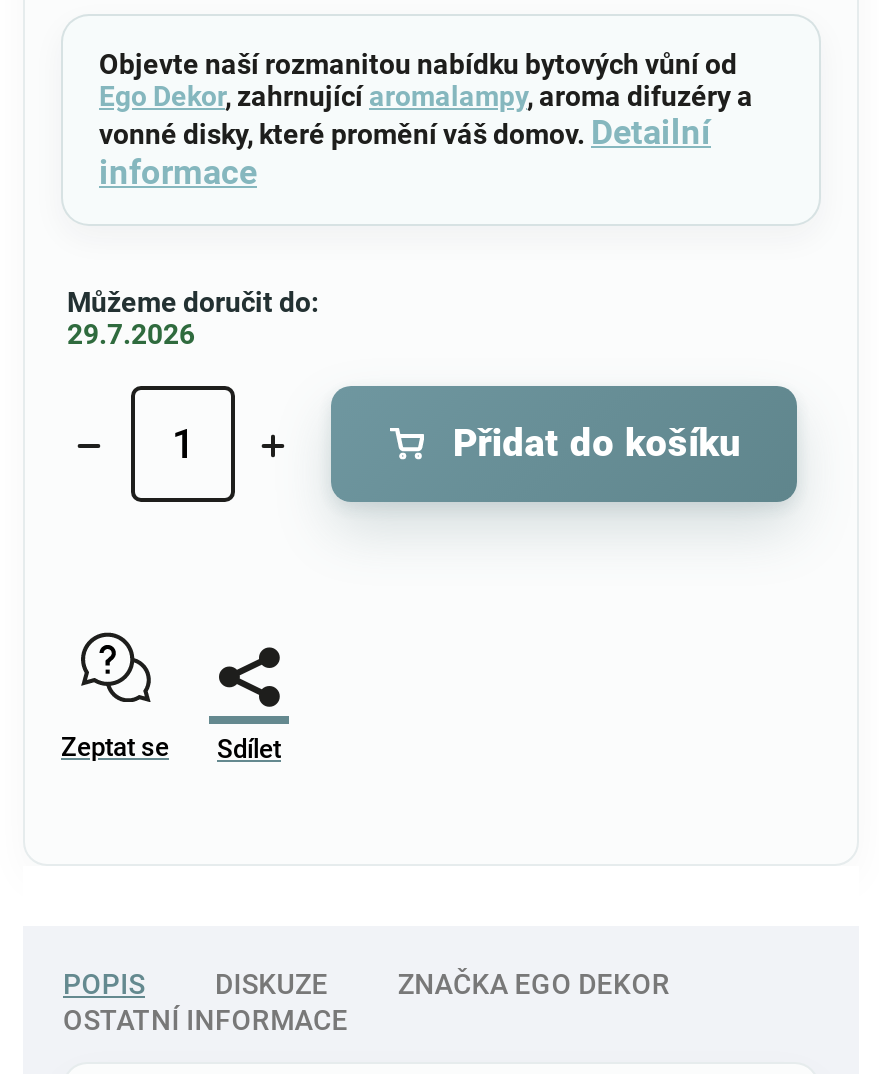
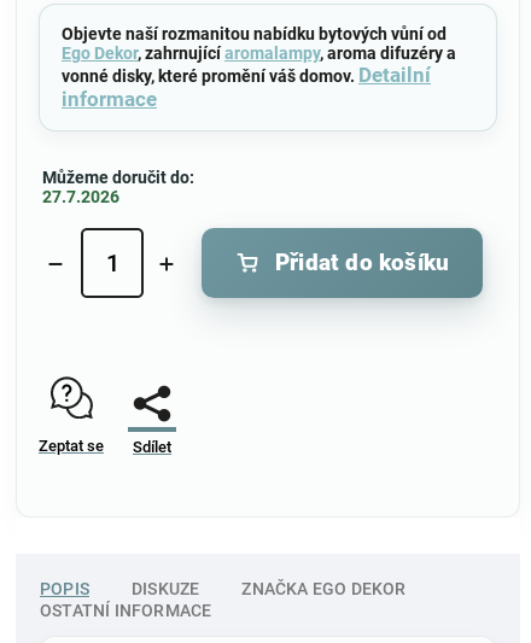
[67,318,195,350] 29.7.2026 -> [42,187,119,206] 27.7.2026

